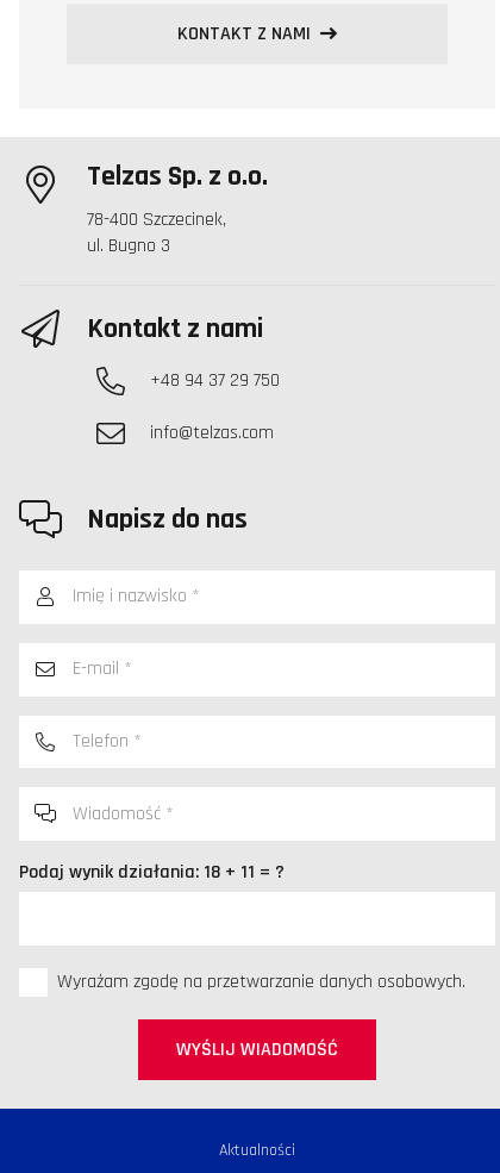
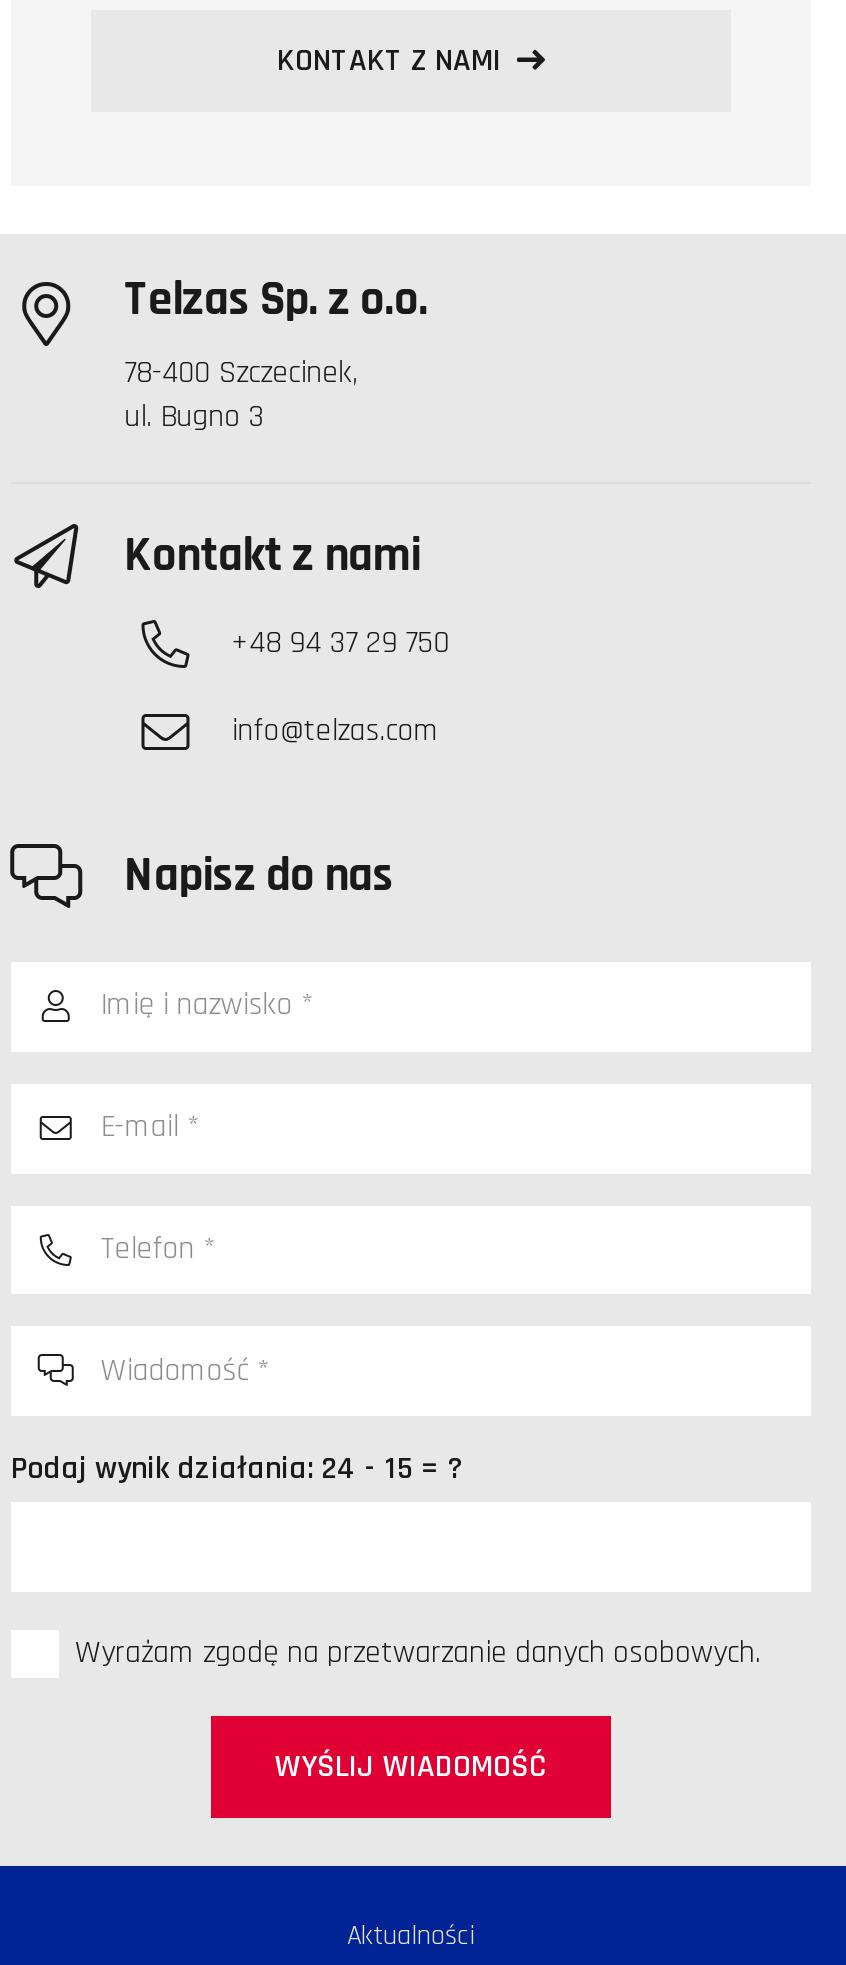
[19,860,285,885] Podaj wynik działania: 18 + 11 = ? -> [11,1448,463,1490] Podaj wynik działania: 24 - 15 = ?

